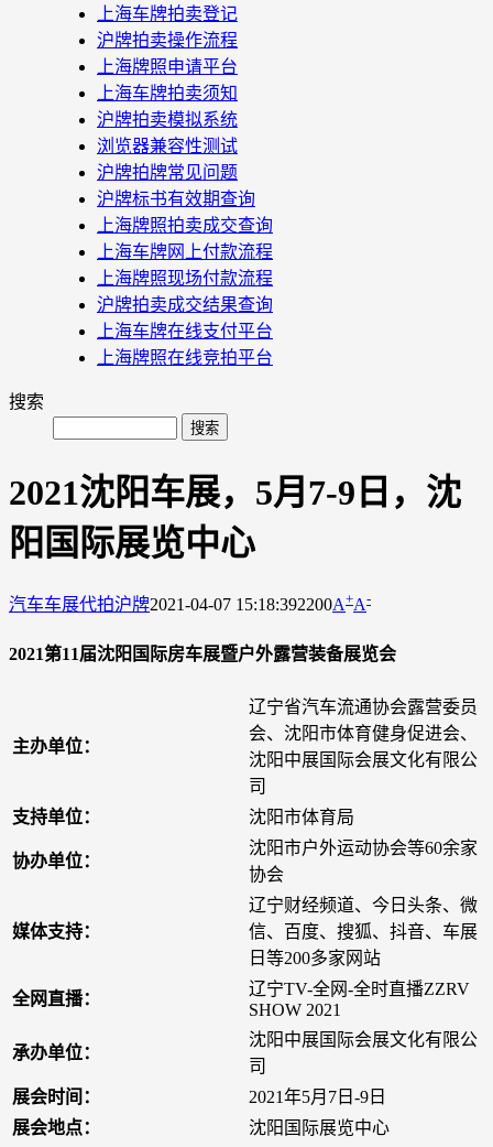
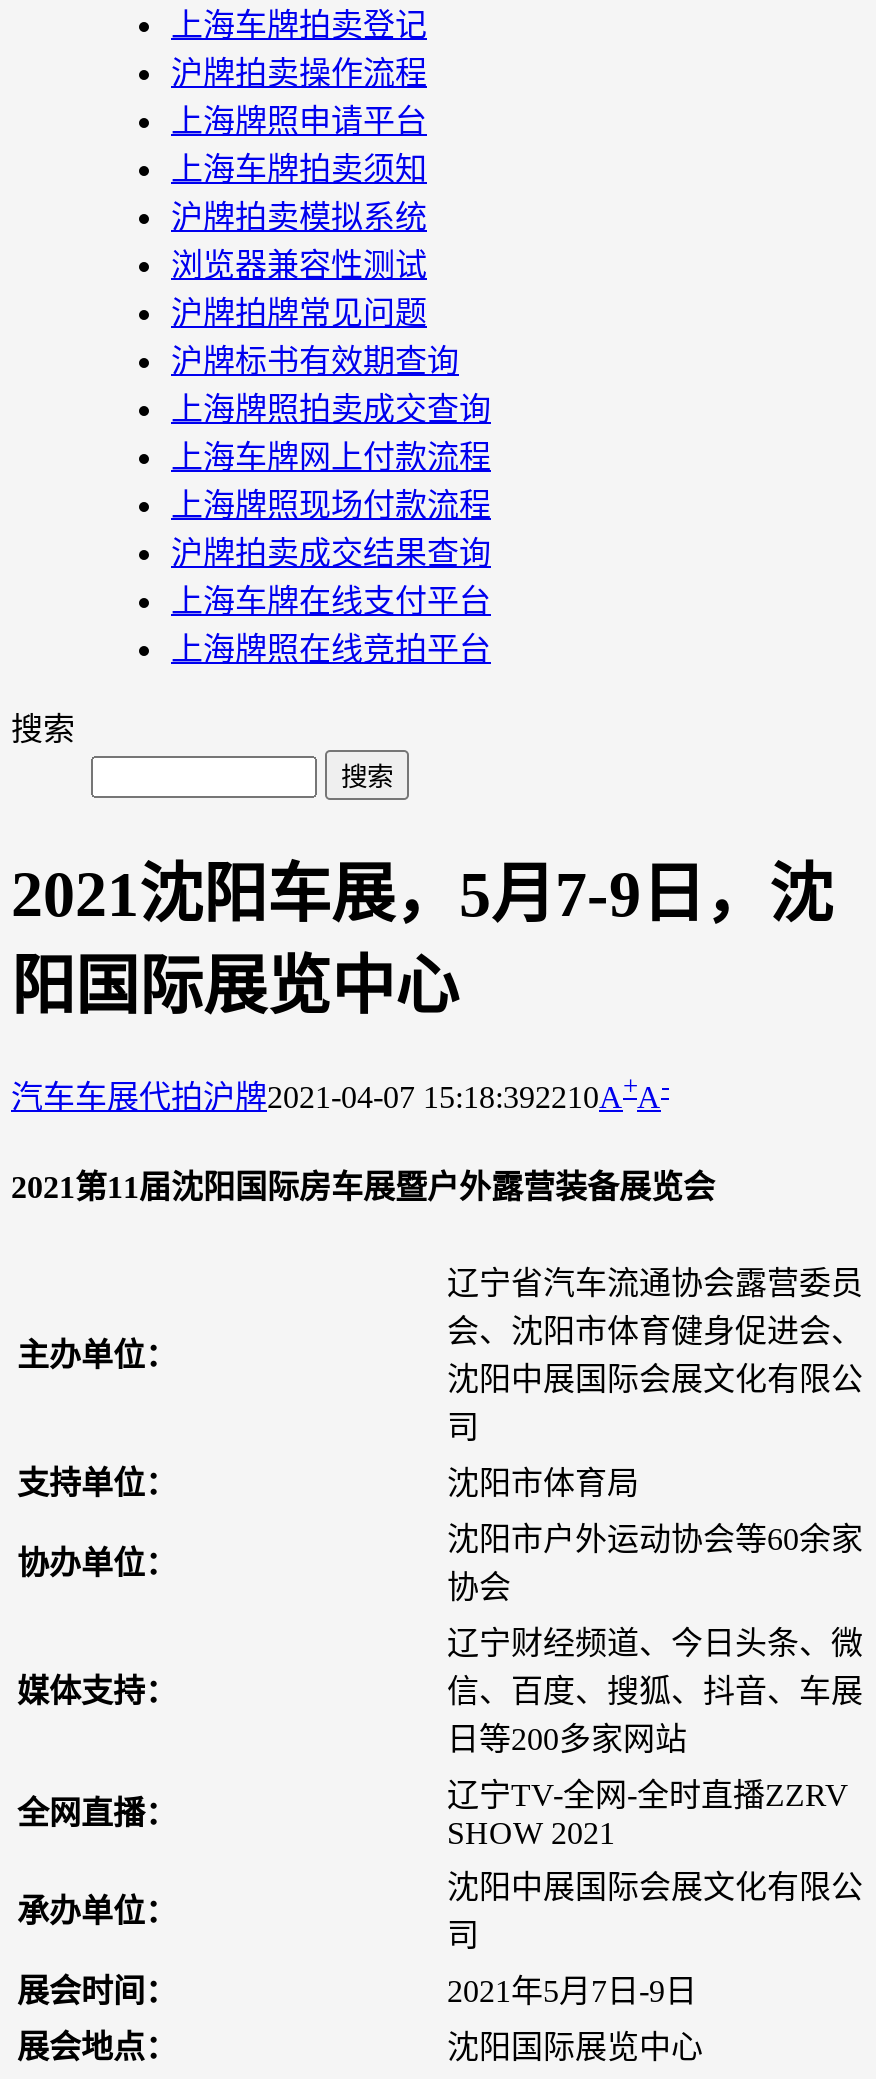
[9,590,371,614] 汽车车展代拍沪牌2021-04-07 15:18:392200A+A- -> [11,1071,669,1114] 汽车车展代拍沪牌2021-04-07 15:18:392210A+A-

